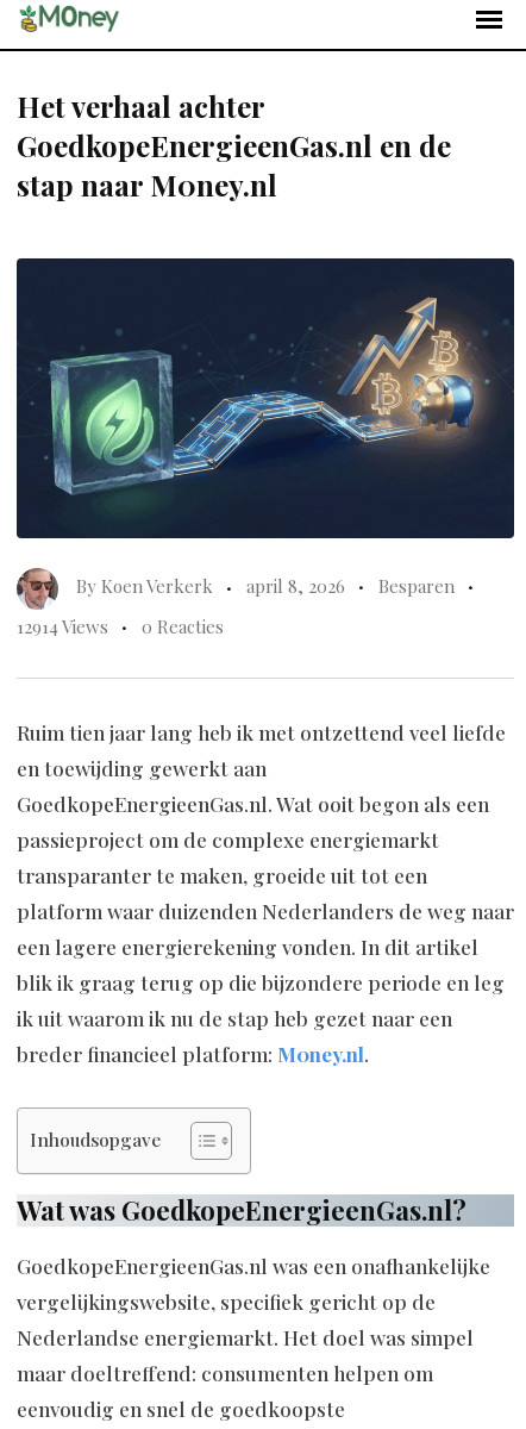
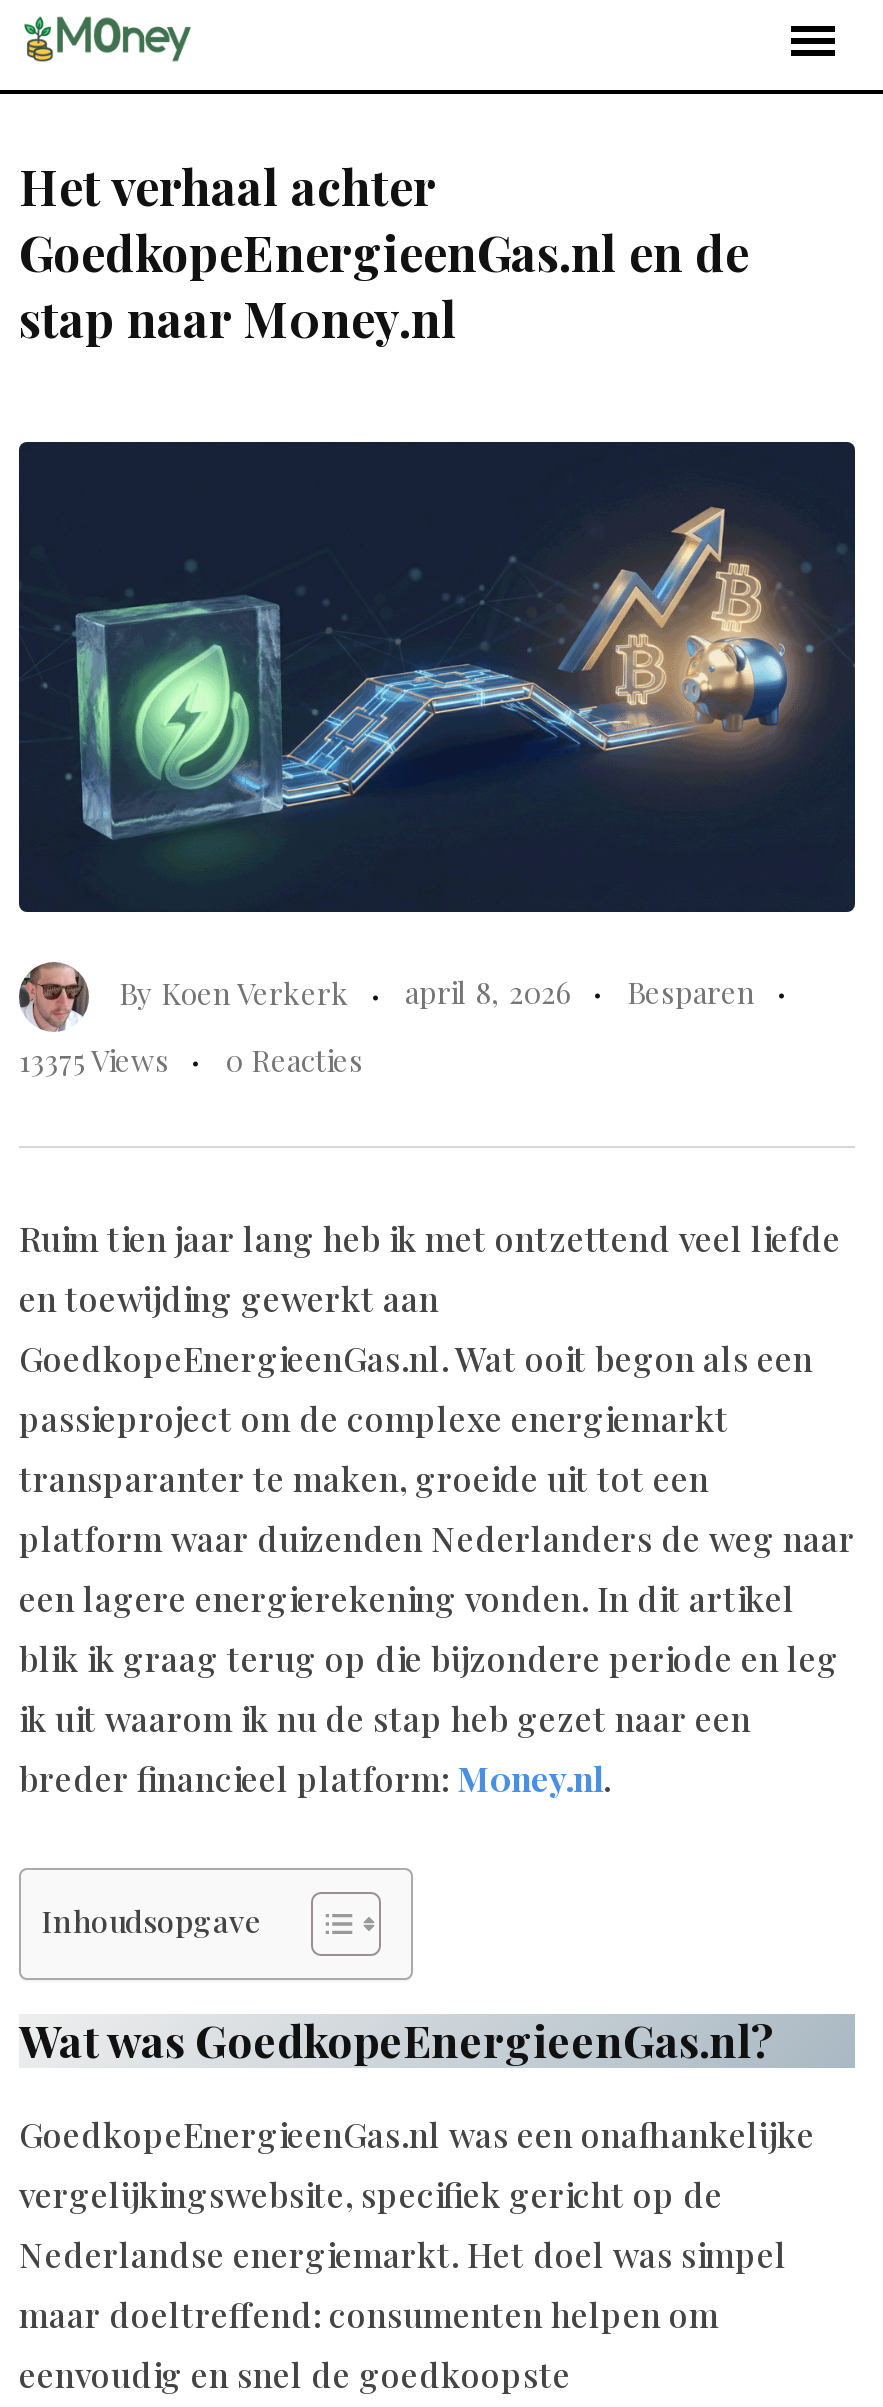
[17,615,224,638] 12914 Views 0 Reacties -> [19,1040,363,1080] 13375 Views 0 Reacties

